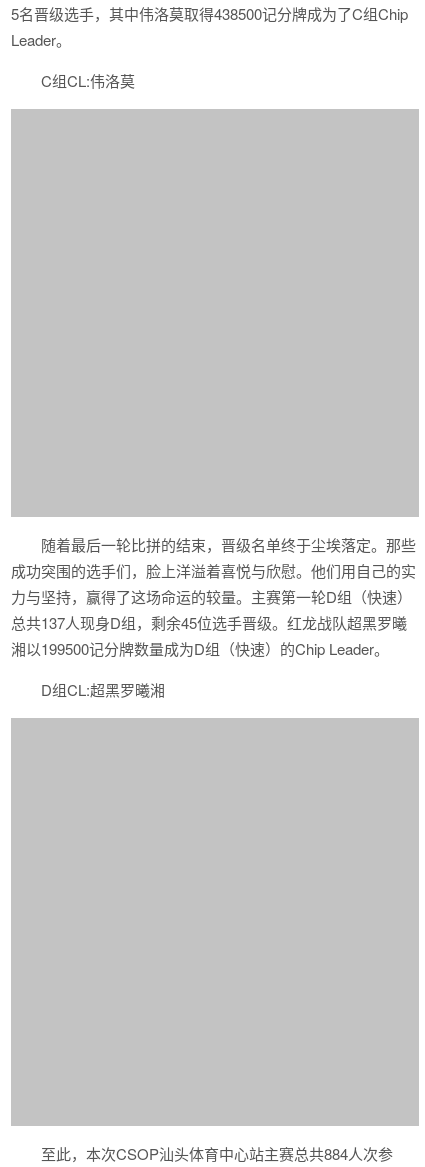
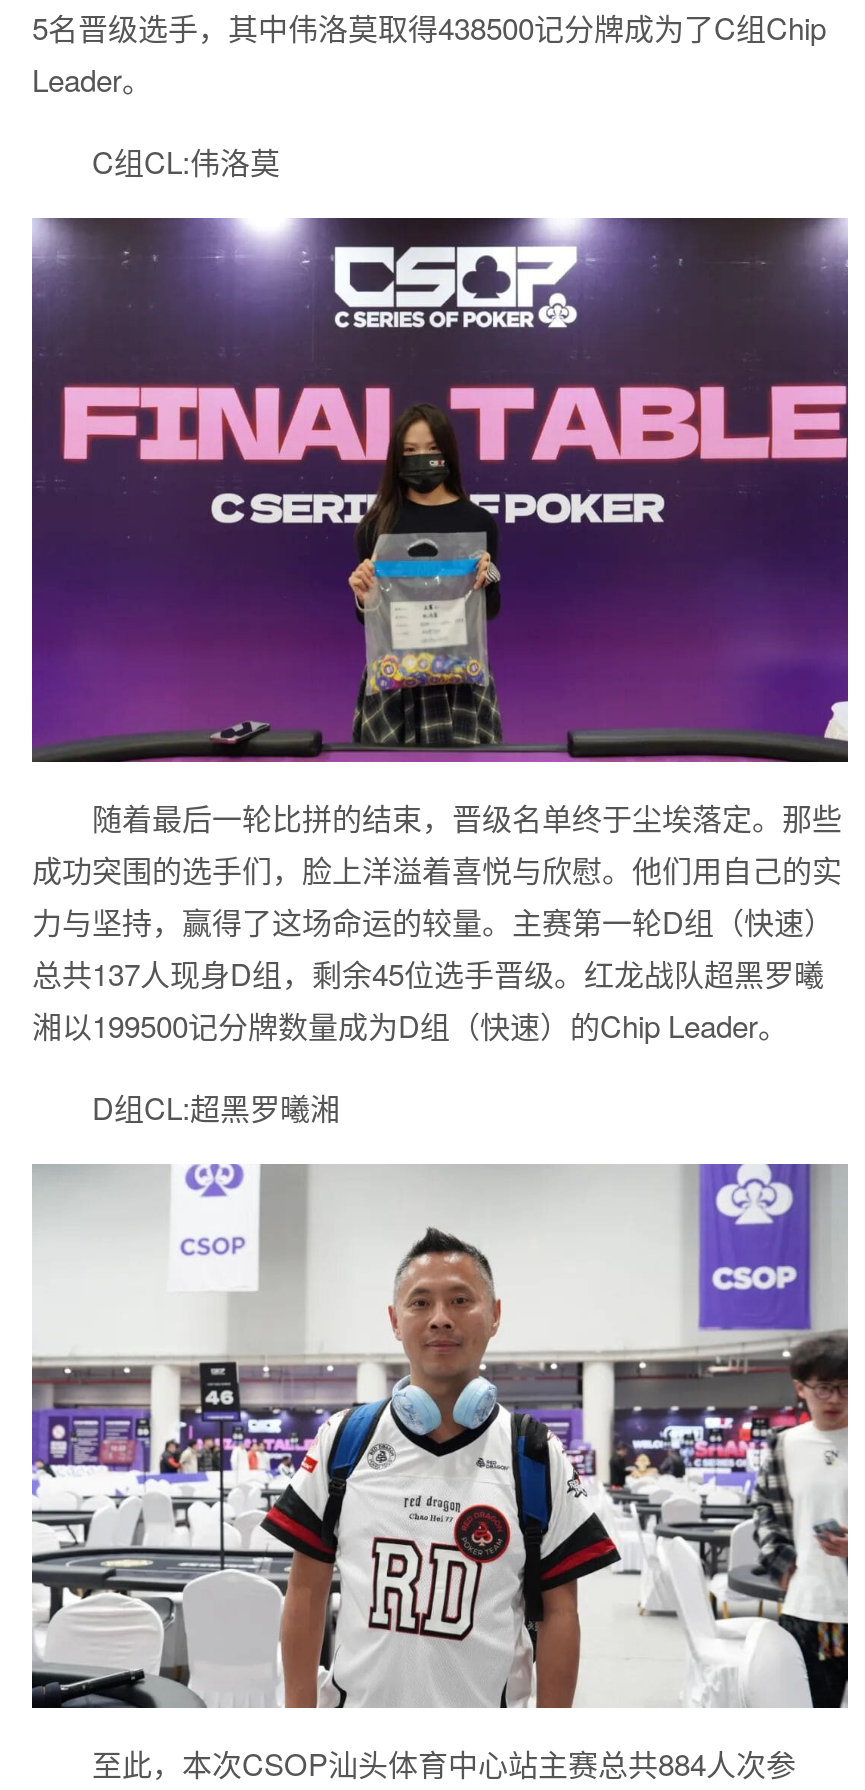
none -> [32,218,848,762] [image]
none -> [30,1164,850,1708] [image]

